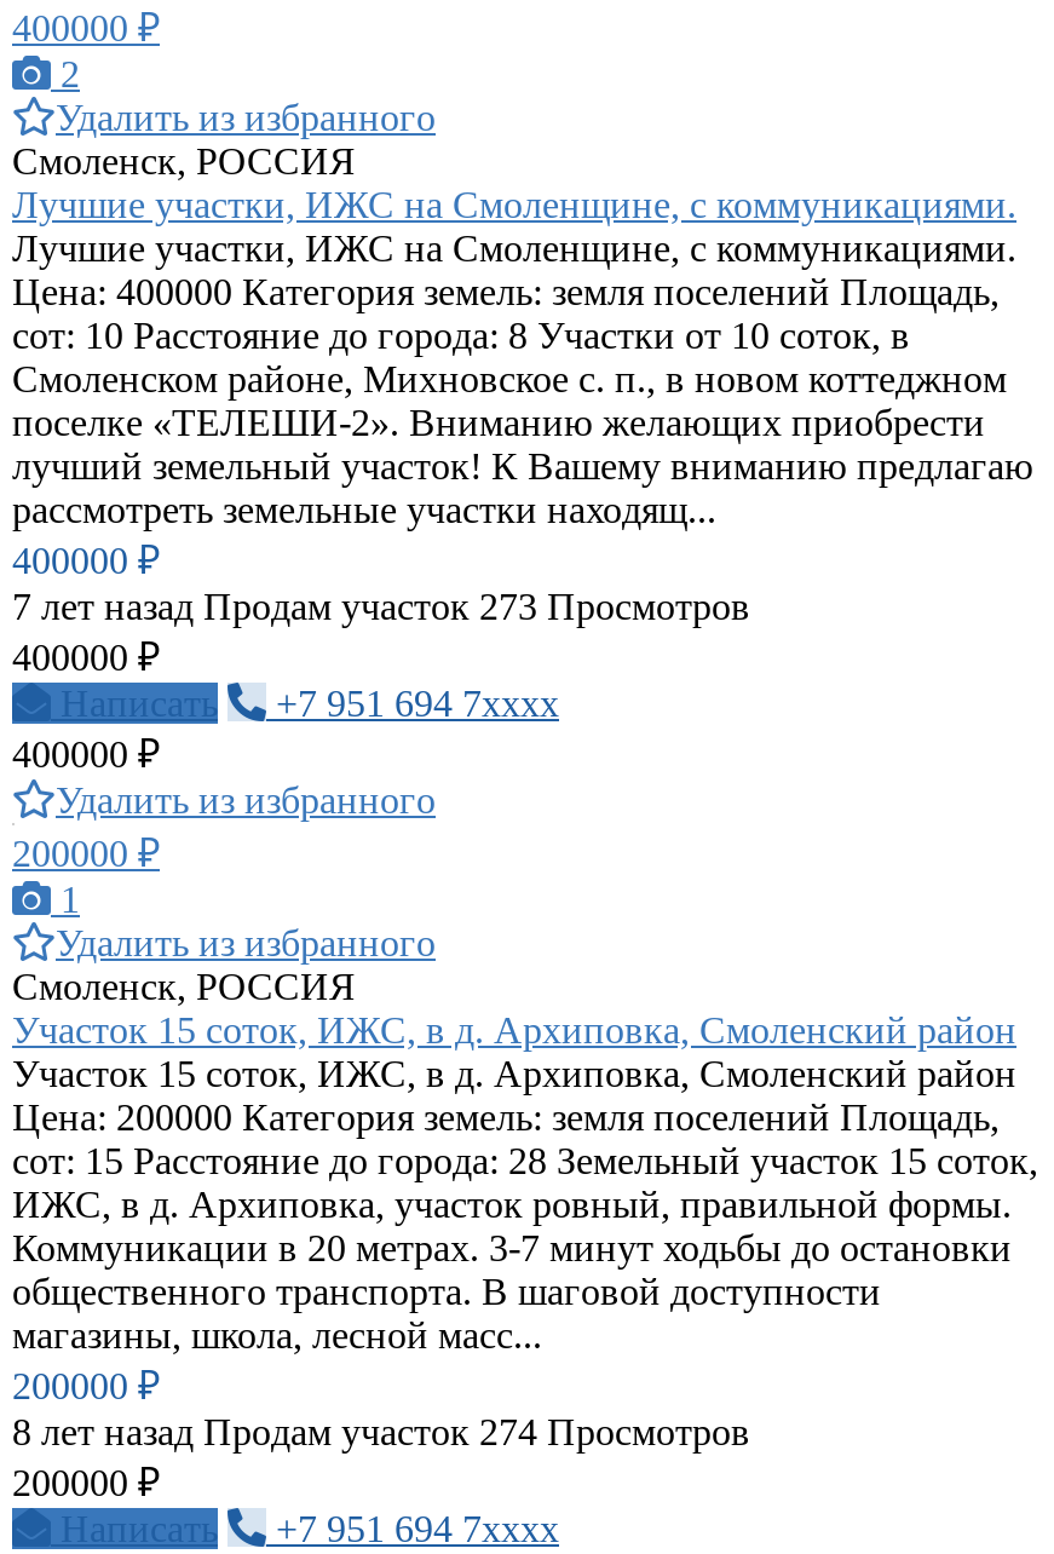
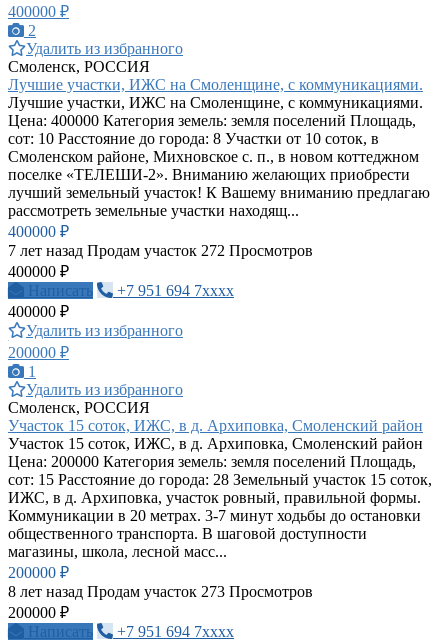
[12,586,750,627] 7 лет назад Продам участок 273 Просмотров -> [8,242,313,259] 7 лет назад Продам участок 272 Просмотров
[12,1411,750,1452] 8 лет назад Продам участок 274 Просмотров -> [8,583,313,600] 8 лет назад Продам участок 273 Просмотров

